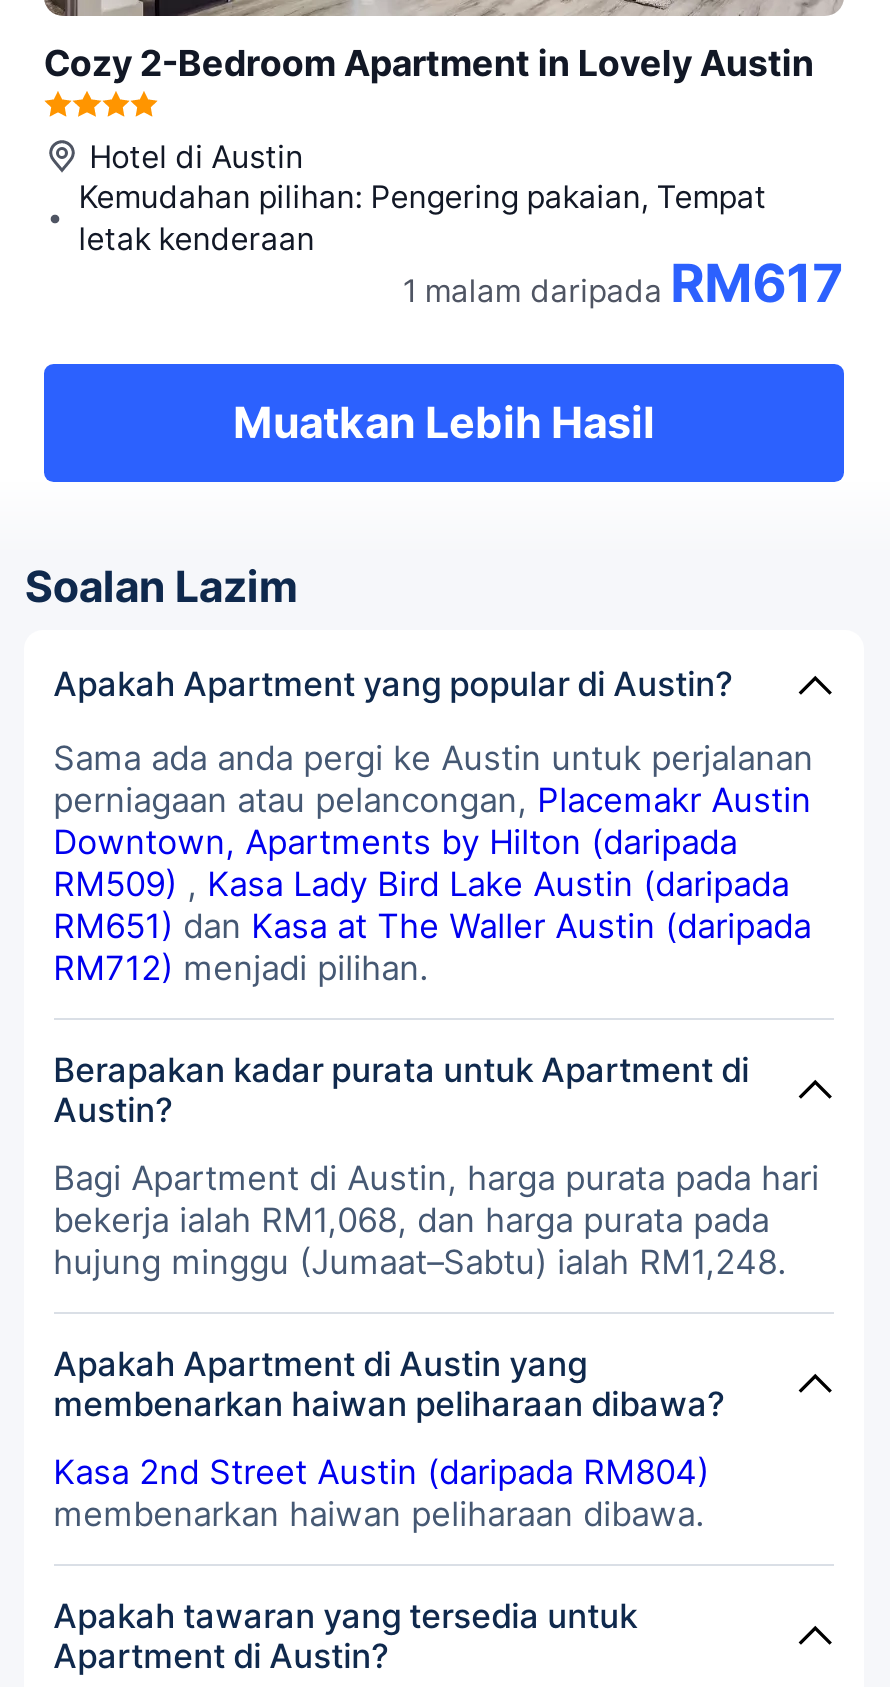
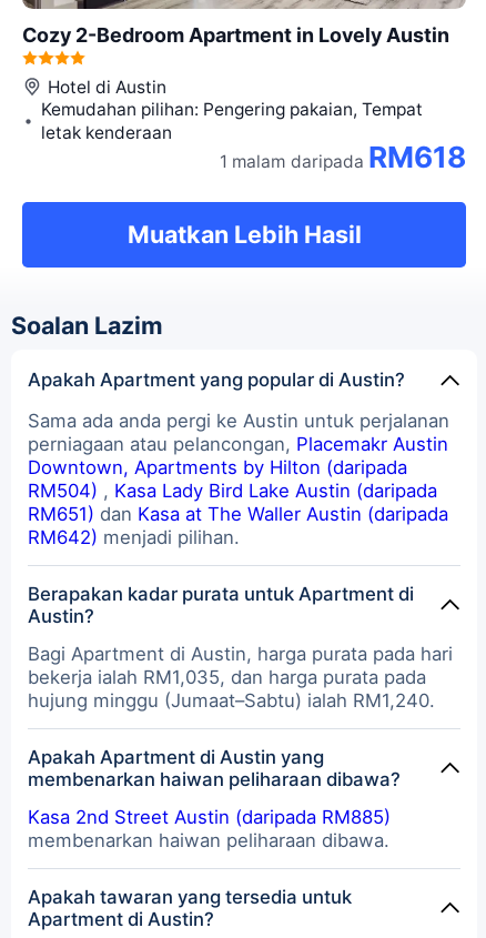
[403,251,844,313] 1 malam daripada RM617 -> [220,140,466,174] 1 malam daripada RM618
[53,864,789,904] RM509), Kasa Lady Bird Lake Austin (daripada -> [27,479,437,502] RM504), Kasa Lady Bird Lake Austin (daripada
[53,948,429,988] RM712) menjadi pilihan. -> [27,526,239,548] RM642) menjadi pilihan.
[53,1200,769,1240] bekerja ialah RM1,068, dan harga purata pada -> [27,666,426,688] bekerja ialah RM1,035, dan harga purata pada
[53,1242,787,1282] hujung minggu (Jumaat–Sabtu) ialah RM1,248. -> [27,689,435,711] hujung minggu (Jumaat–Sabtu) ialah RM1,240.
[53,1452,709,1492] Kasa 2nd Street Austin (daripada RM804) -> [27,806,390,828] Kasa 2nd Street Austin (daripada RM885)

